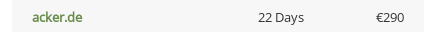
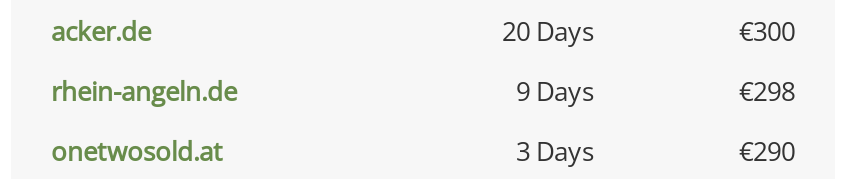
[257,8,303,26] 22 Days -> [51,13,795,169] 20 Days | €300 | rhein-angeln.de | 9 Days | €298 | onetwosold.at | 3 Days

